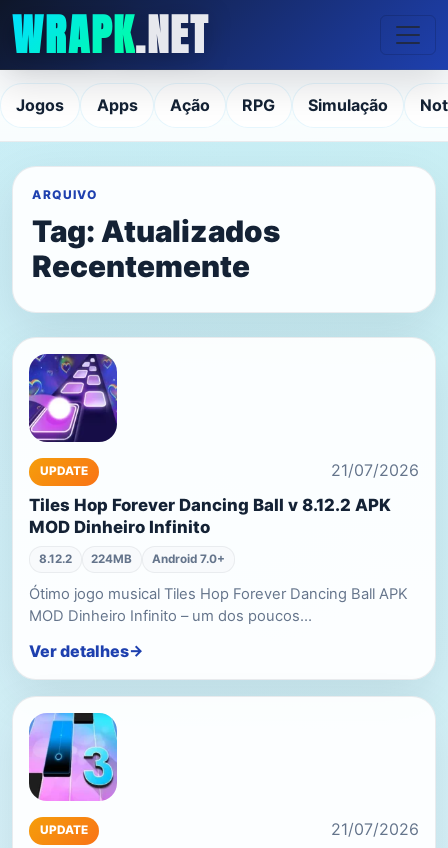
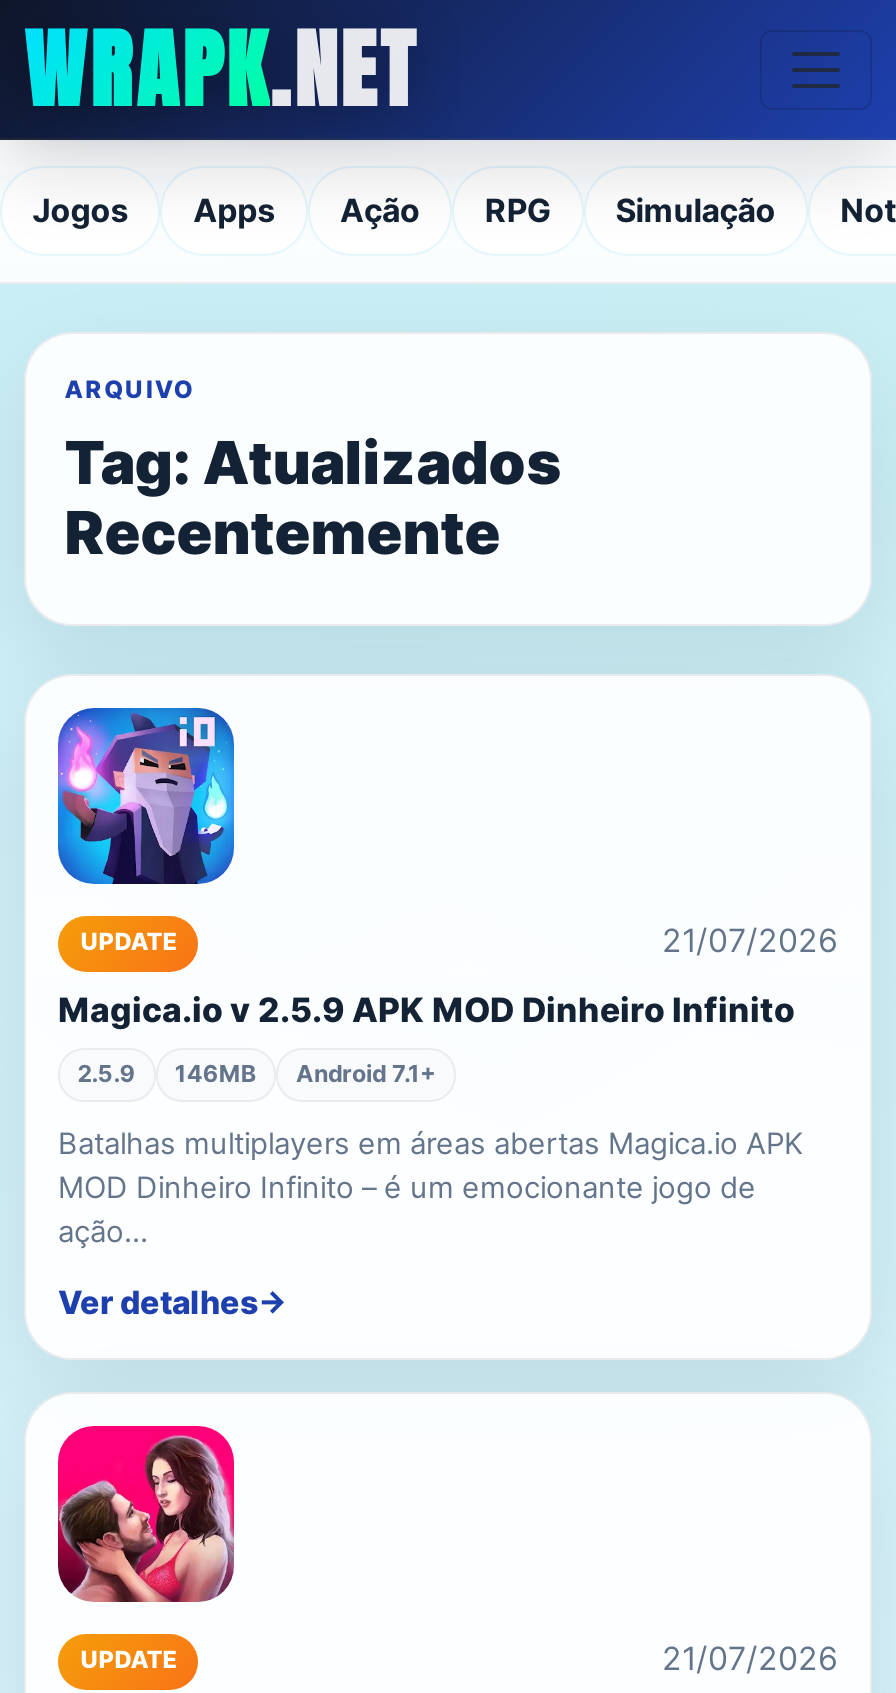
[28,353,118,443] [image] -> [56,706,236,886] [image]
[29,495,391,537] Tiles Hop Forever Dancing Ball v 8.12.2 APK | MOD Dinheiro Infinito -> [58,991,794,1031] Magica.io v 2.5.9 APK MOD Dinheiro Infinito
[39,551,225,565] 8.12.2 | 224MB | Android 7.0+ -> [78,1059,436,1087] 2.5.9 | 146MB | Android 7.1+
[29,585,408,625] Ótimo jogo musical Tiles Hop Forever Dancing Ball APK | MOD Dinheiro Infinito – um dos poucos… -> [58,1126,804,1250] Batalhas multiplayers em áreas abertas Magica.io APK | MOD Dinheiro Infinito – é um emocionante jogo de | ação…
[28,712,118,801] [image] -> [56,1424,236,1604] [image]

